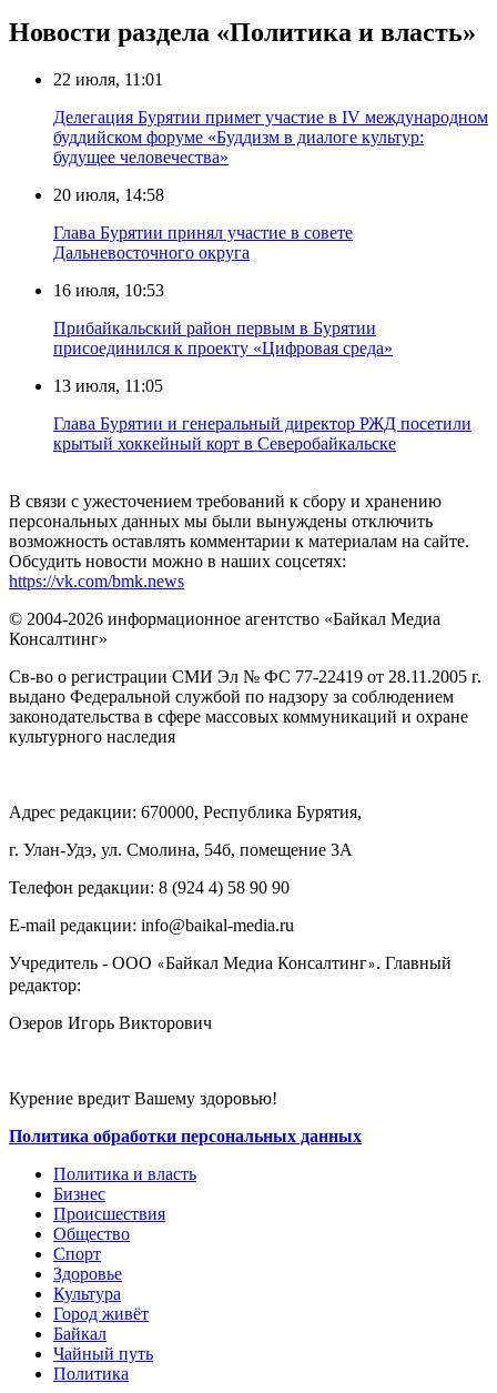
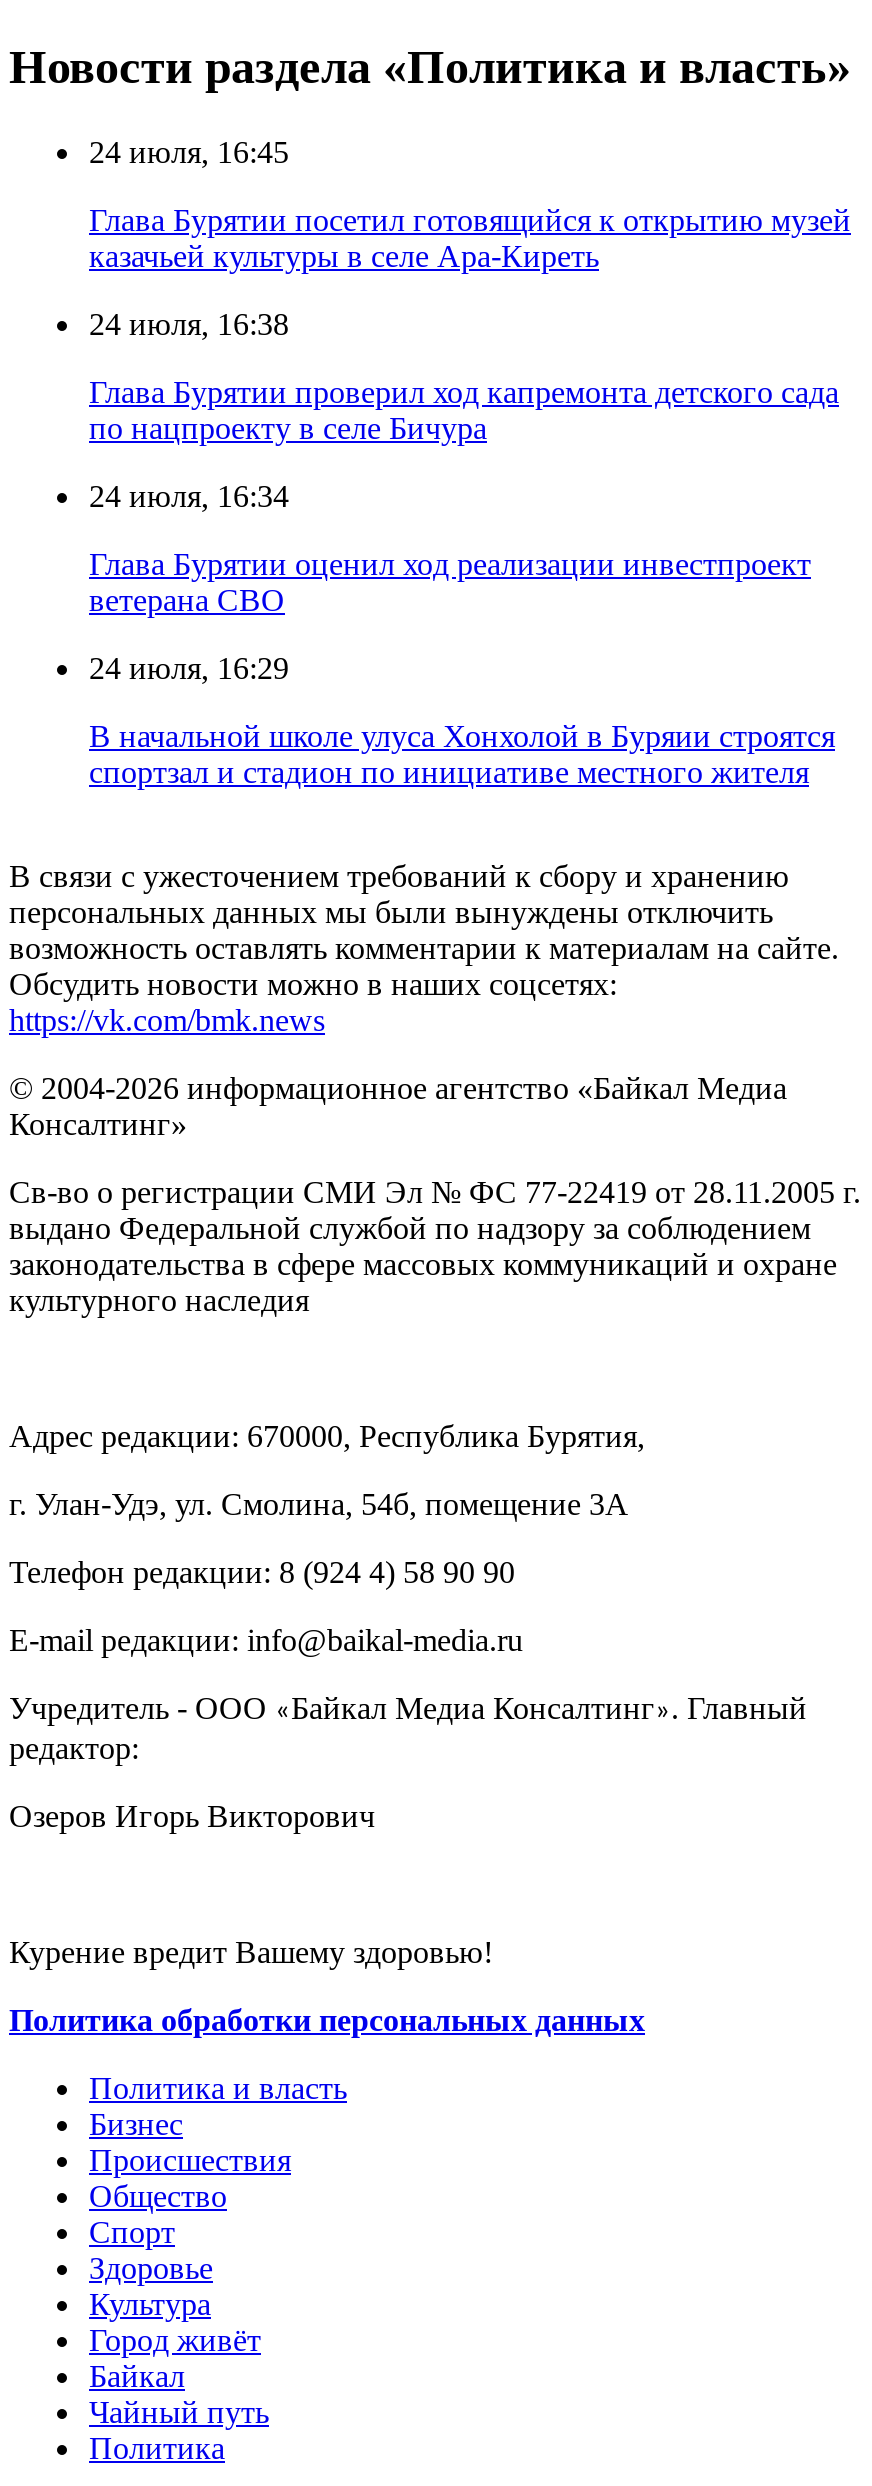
[53,70,163,89] 22 июля, 11:01 -> [89,135,289,169] 24 июля, 16:45
[53,108,488,166] Делегация Бурятии примет участие в IV международном | буддийском форуме «Буддизм в диалоге культур: | будущее человечества» -> [89,203,851,273] Глава Бурятии посетил готовящийся к открытию музей | казачьей культуры в селе Ара-Киреть
[53,185,164,204] 20 июля, 14:58 -> [89,307,289,341] 24 июля, 16:38
[53,223,353,262] Глава Бурятии принял участие в совете | Дальневосточного округа -> [89,375,839,445] Глава Бурятии проверил ход капремонта детского сада | по нацпроекту в селе Бичура
[53,281,164,300] 16 июля, 10:53 -> [89,479,289,513] 24 июля, 16:34
[53,318,393,357] Прибайкальский район первым в Бурятии | присоединился к проекту «Цифровая среда» -> [89,547,811,617] Глава Бурятии оценил ход реализации инвестпроект | ветерана СВО
[53,376,163,395] 13 июля, 11:05 -> [89,651,289,685] 24 июля, 16:29
[53,414,471,453] Глава Бурятии и генеральный директор РЖД посетили | крытый хоккейный корт в Северобайкальске -> [89,719,835,789] В начальной школе улуса Хонхолой в Буряии строятся | спортзал и стадион по инициативе местного жителя

